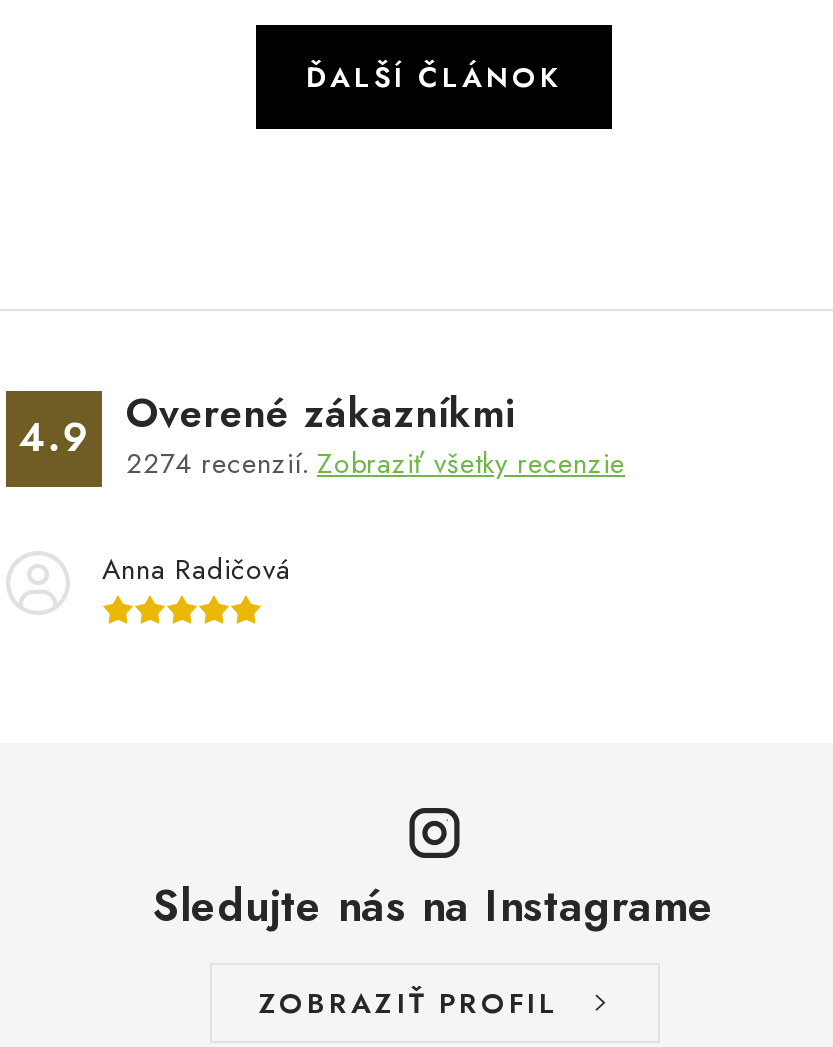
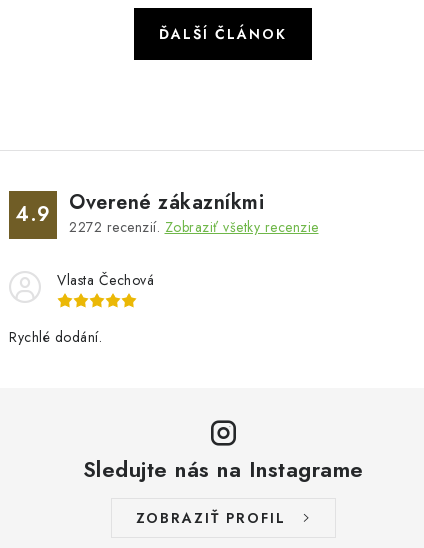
[102,443,625,589] 2274 recenzií. Zobraziť všetky recenzie | Anna Radičová -> [9,217,318,347] 2272 recenzií. Zobraziť všetky recenzie | Vlasta Čechová | Rychlé dodání.

